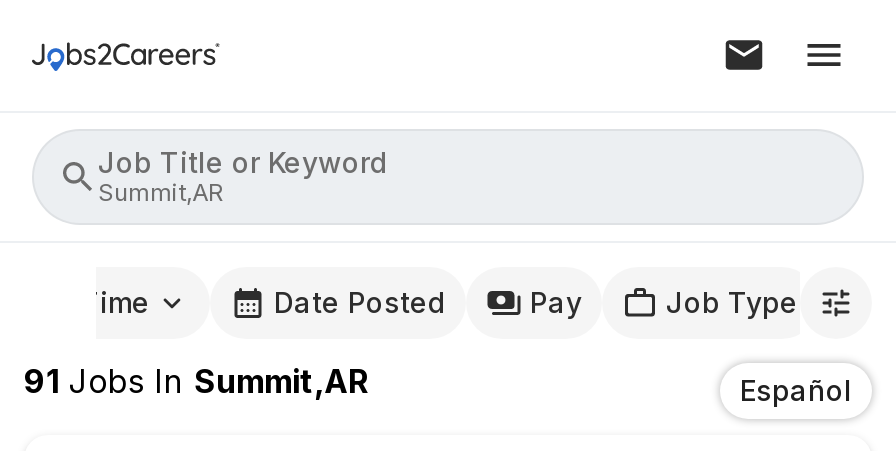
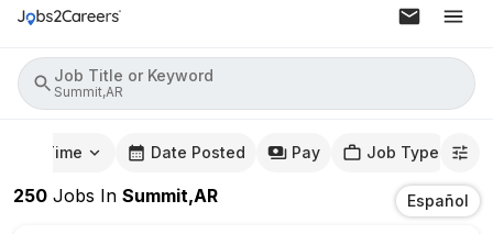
[24,361,368,401] 91 Jobs In Summit,AR -> [13,185,218,207] 250 Jobs In Summit,AR

